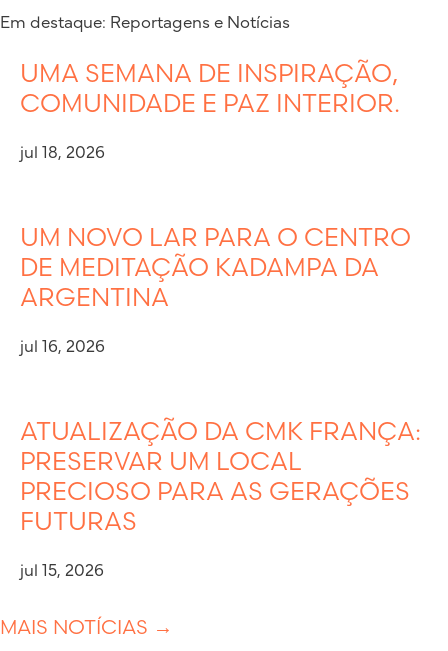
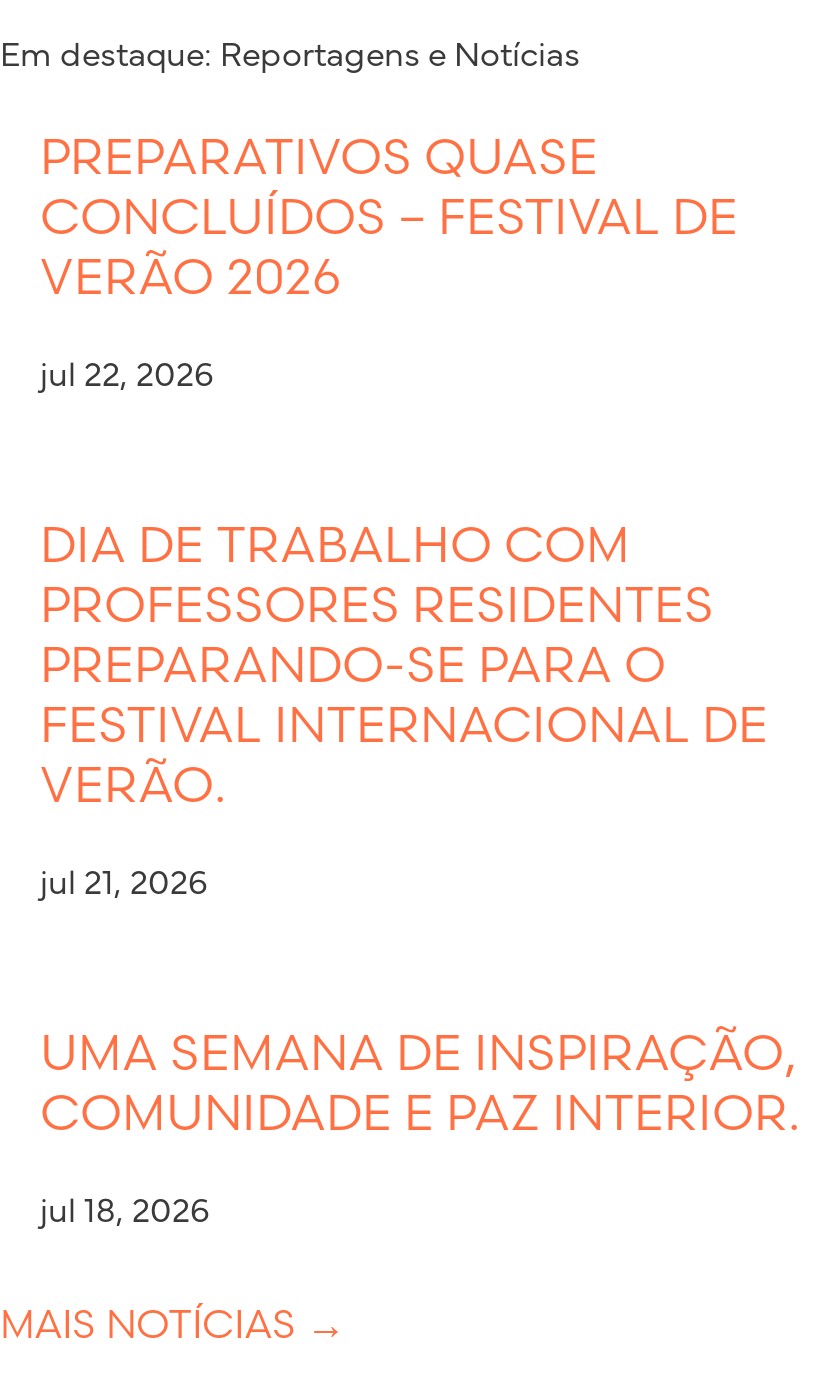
none -> [40,125,768,901] PREPARATIVOS QUASE | CONCLUÍDOS – FESTIVAL DE | VERÃO 2026 | jul 22, 2026 | DIA DE TRABALHO COM | PROFESSORES RESIDENTES | PREPARANDO-SE PARA O | FESTIVAL INTERNACIONAL DE | VERÃO. | jul 21, 2026
moved [20,57,400,161] -> [40,1021,800,1229]: UMA SEMANA DE INSPIRAÇÃO, | COMUNIDADE E PAZ INTERIOR. | jul 18, 2026
[20,221,421,579] UM NOVO LAR PARA O CENTRO | DE MEDITAÇÃO KADAMPA DA | ARGENTINA | jul 16, 2026 | ATUALIZAÇÃO DA CMK FRANÇA: | PRESERVAR UM LOCAL | PRECIOSO PARA AS GERAÇÕES | FUTURAS | jul 15, 2026 -> none

